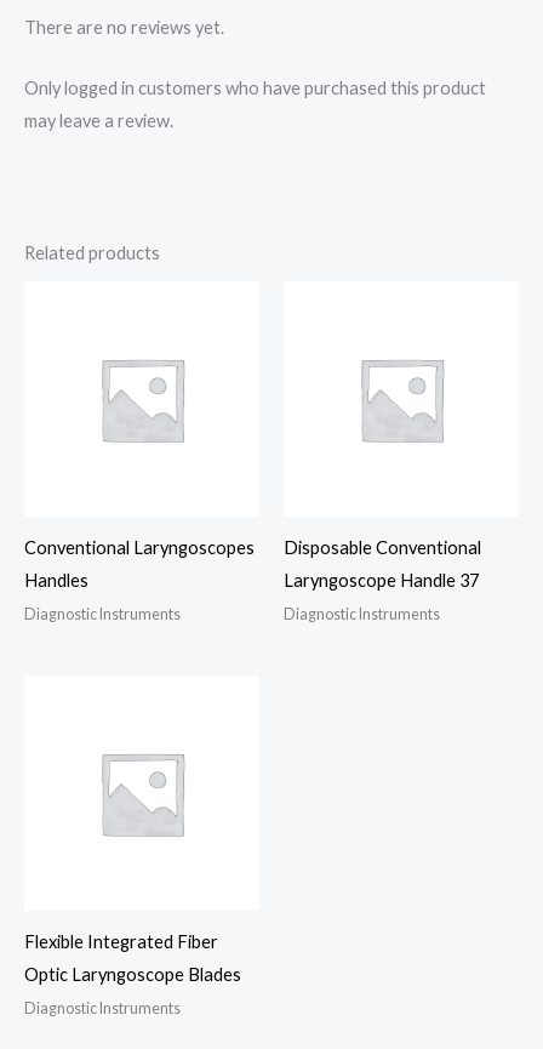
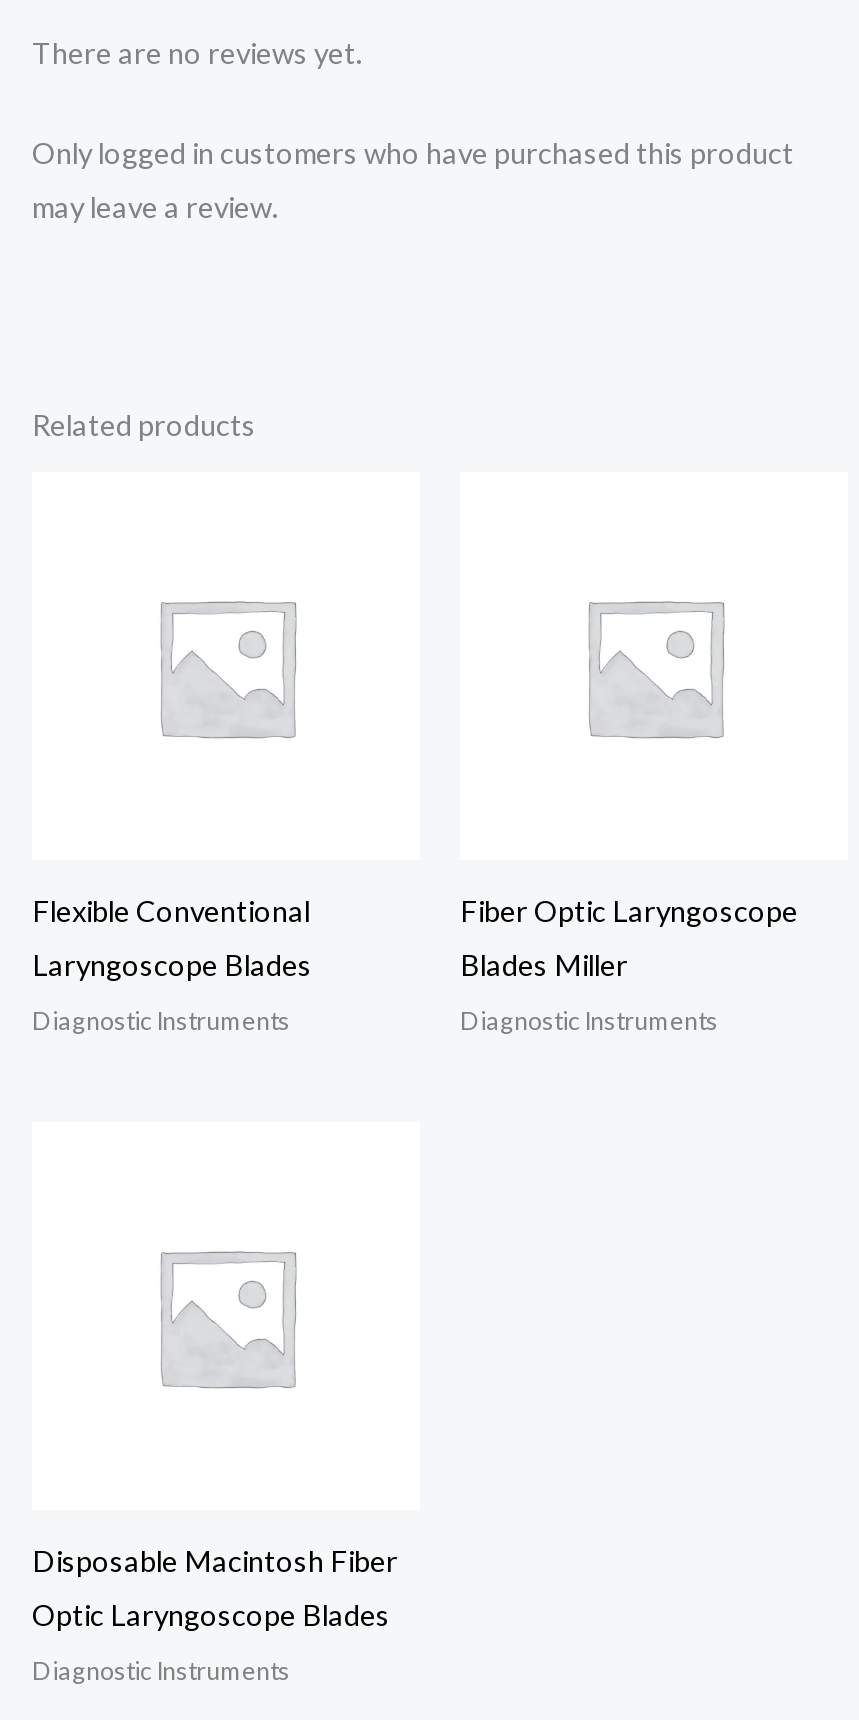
[24,537,255,557] Conventional Laryngoscopes -> [32,893,310,927] Flexible Conventional
[284,537,481,557] Disposable Conventional -> [460,893,798,927] Fiber Optic Laryngoscope
[24,569,88,590] Handles -> [32,947,312,981] Laryngoscope Blades
[284,569,479,590] Laryngoscope Handle 37 -> [460,947,628,981] Blades Miller
[24,932,218,952] Flexible Integrated Fiber -> [32,1544,398,1578] Disposable Macintosh Fiber

